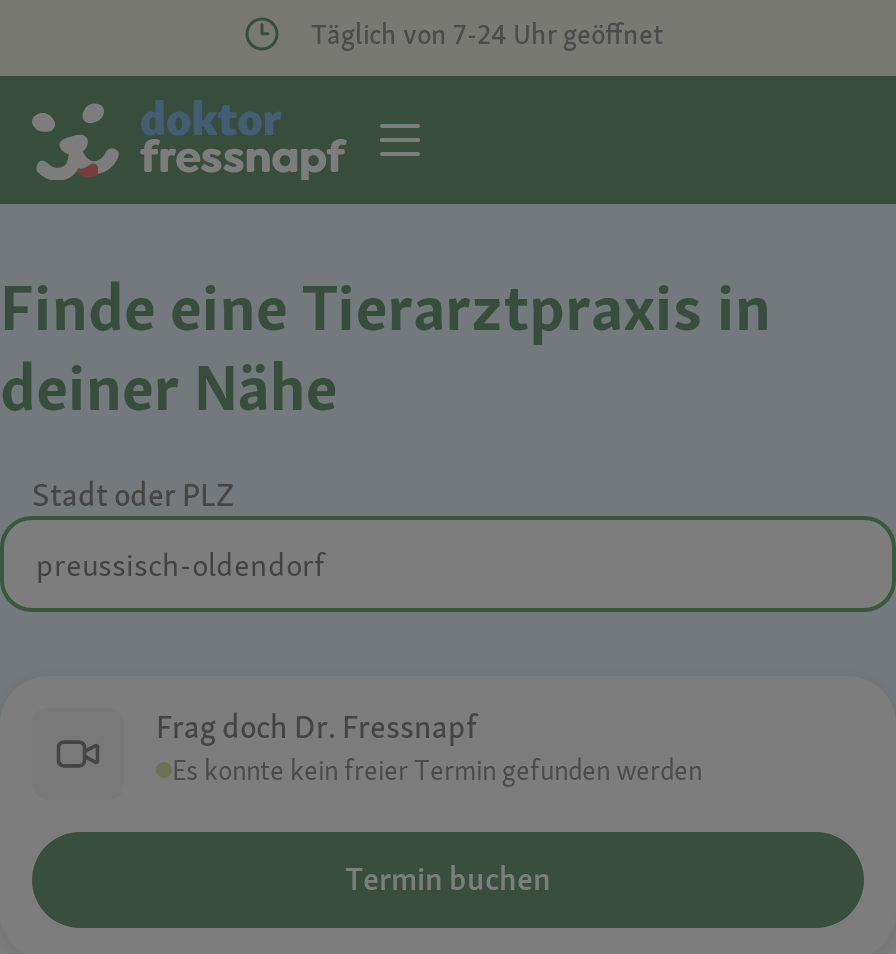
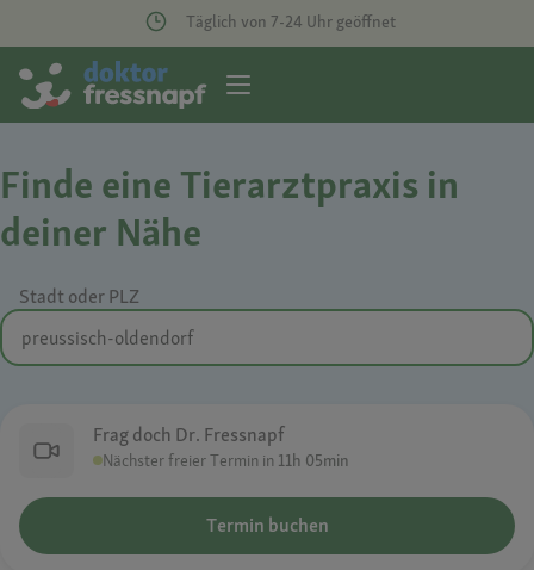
[172,752,702,788] Es konnte kein freier Termin gefunden werden -> [103,450,349,471] Nächster freier Termin in 11h 05min

